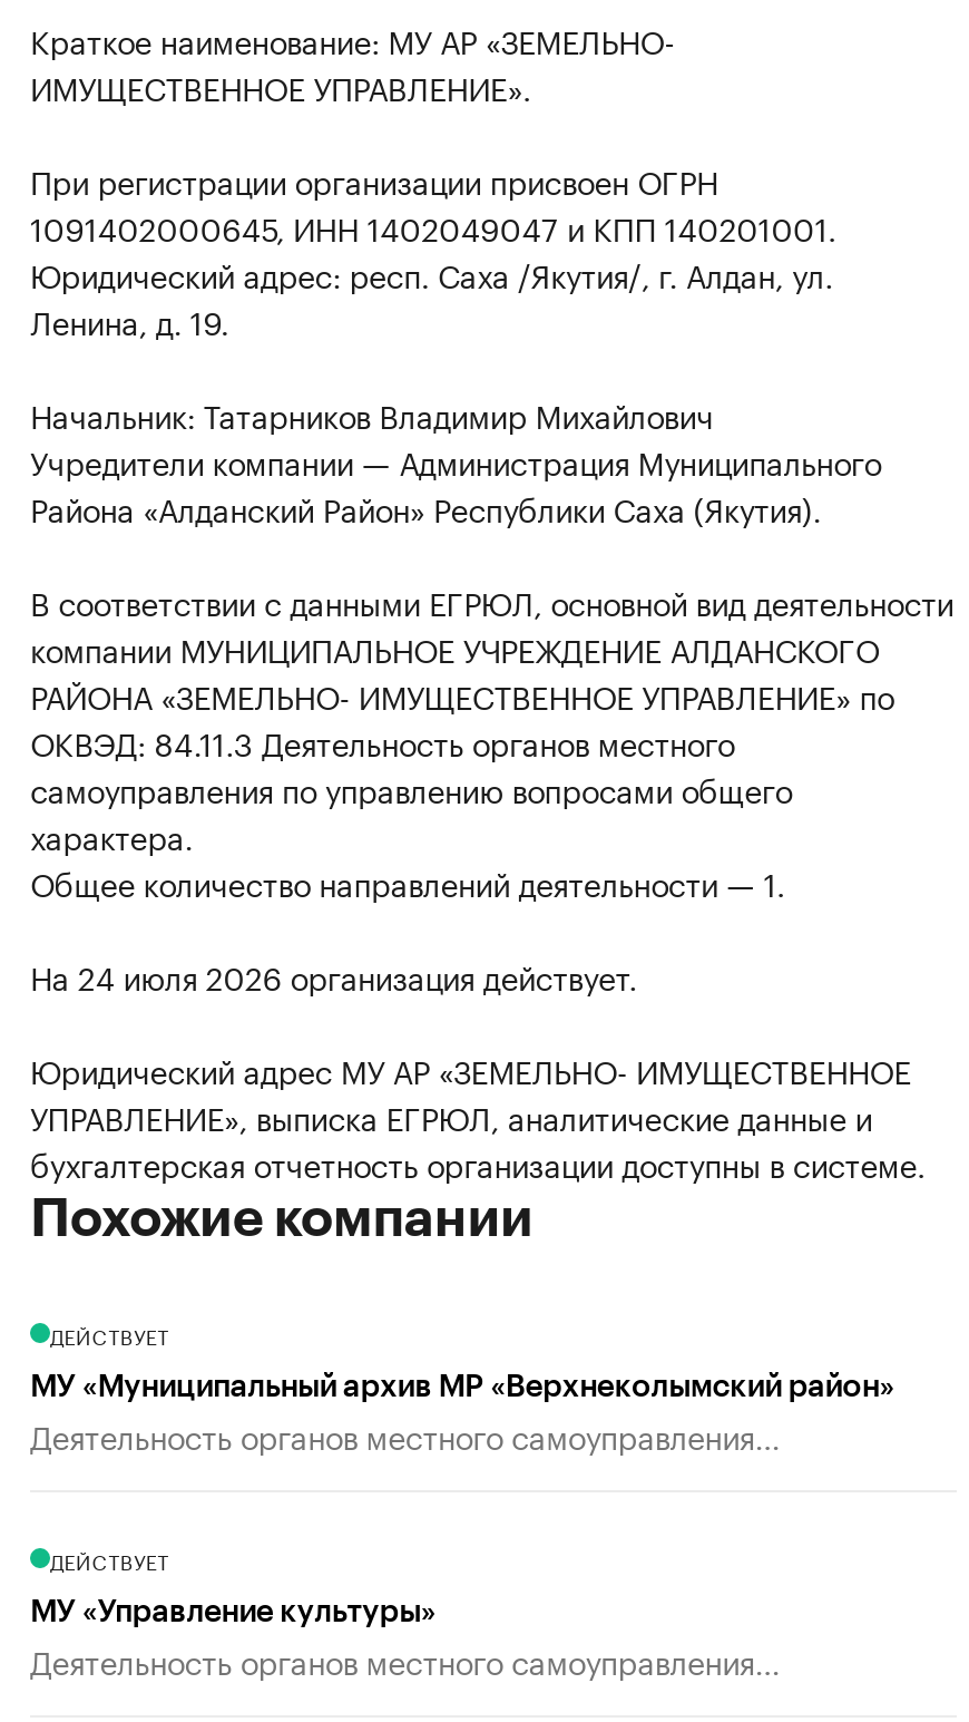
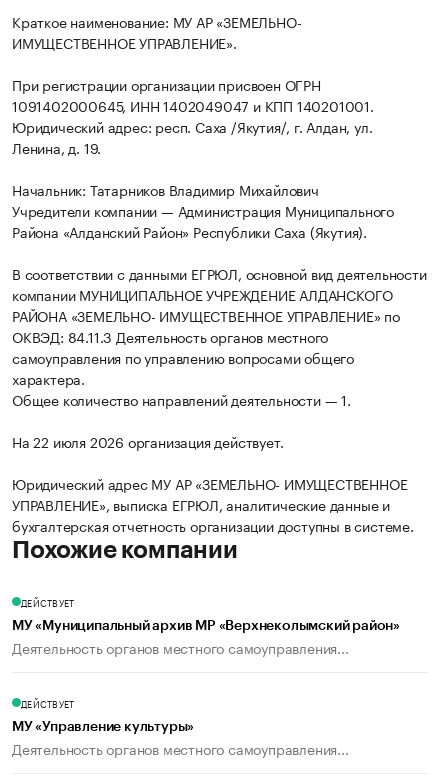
[30,952,637,1001] На 24 июля 2026 организация действует. -> [12,430,283,452] На 22 июля 2026 организация действует.

